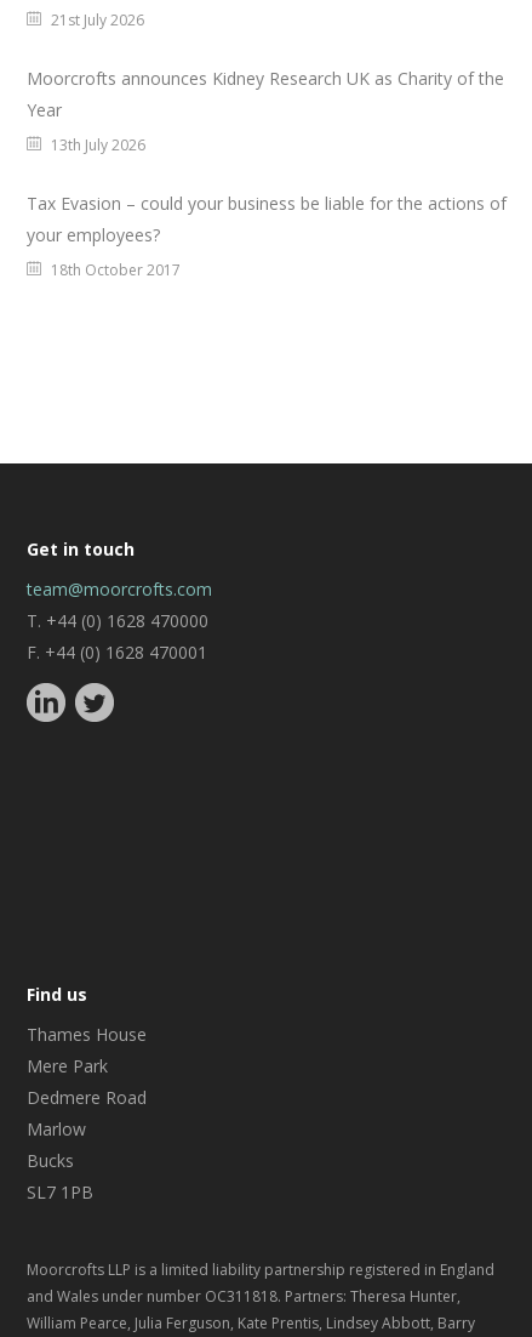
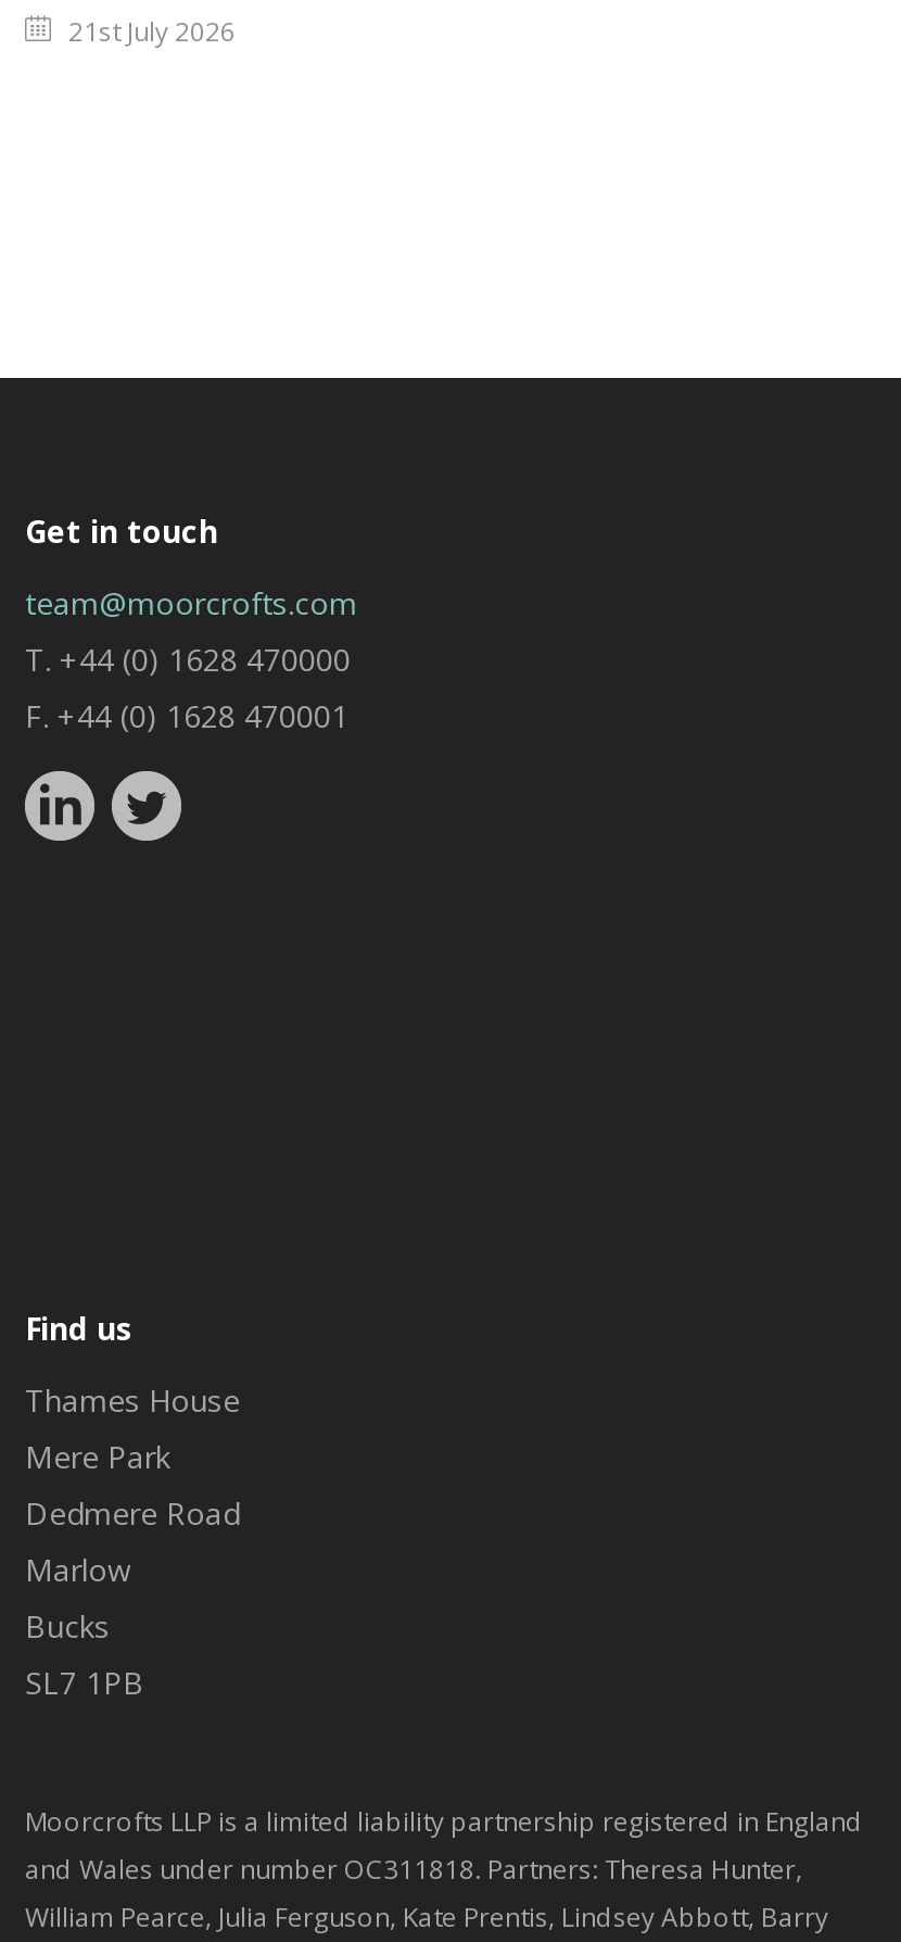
[27,66,507,280] Moorcrofts announces Kidney Research UK as Charity of the | Year | 13th July 2026 | Tax Evasion – could your business be liable for the actions of | your employees? | 18th October 2017 -> none

